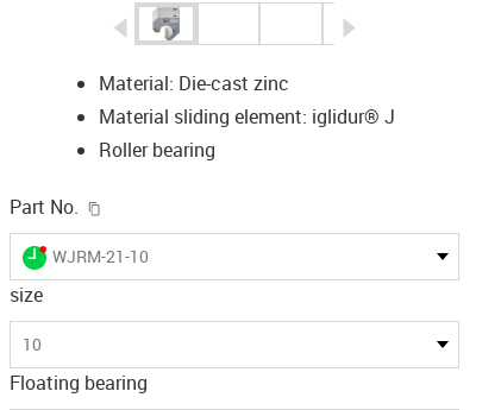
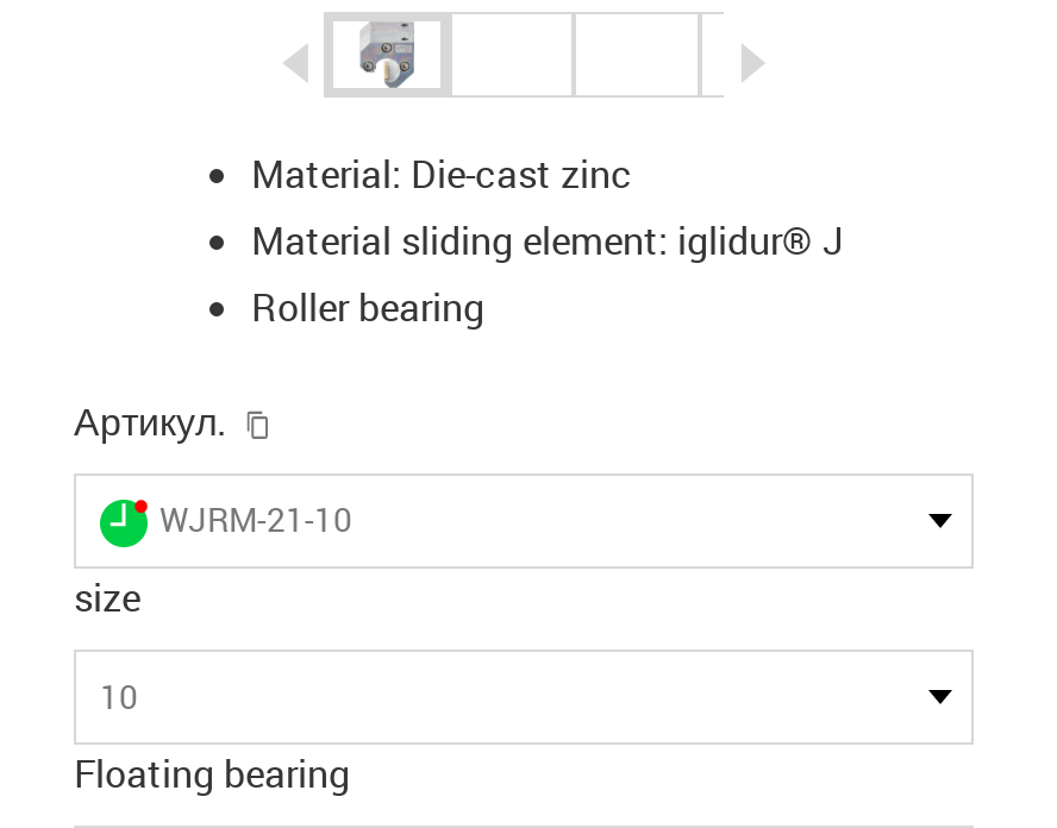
[10,194,79,220] Part No. -> [74,395,226,447] Артикул.

